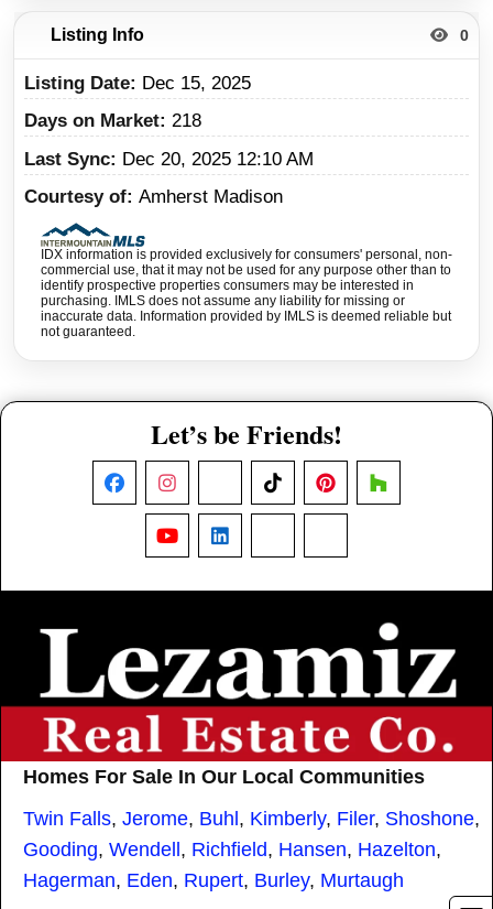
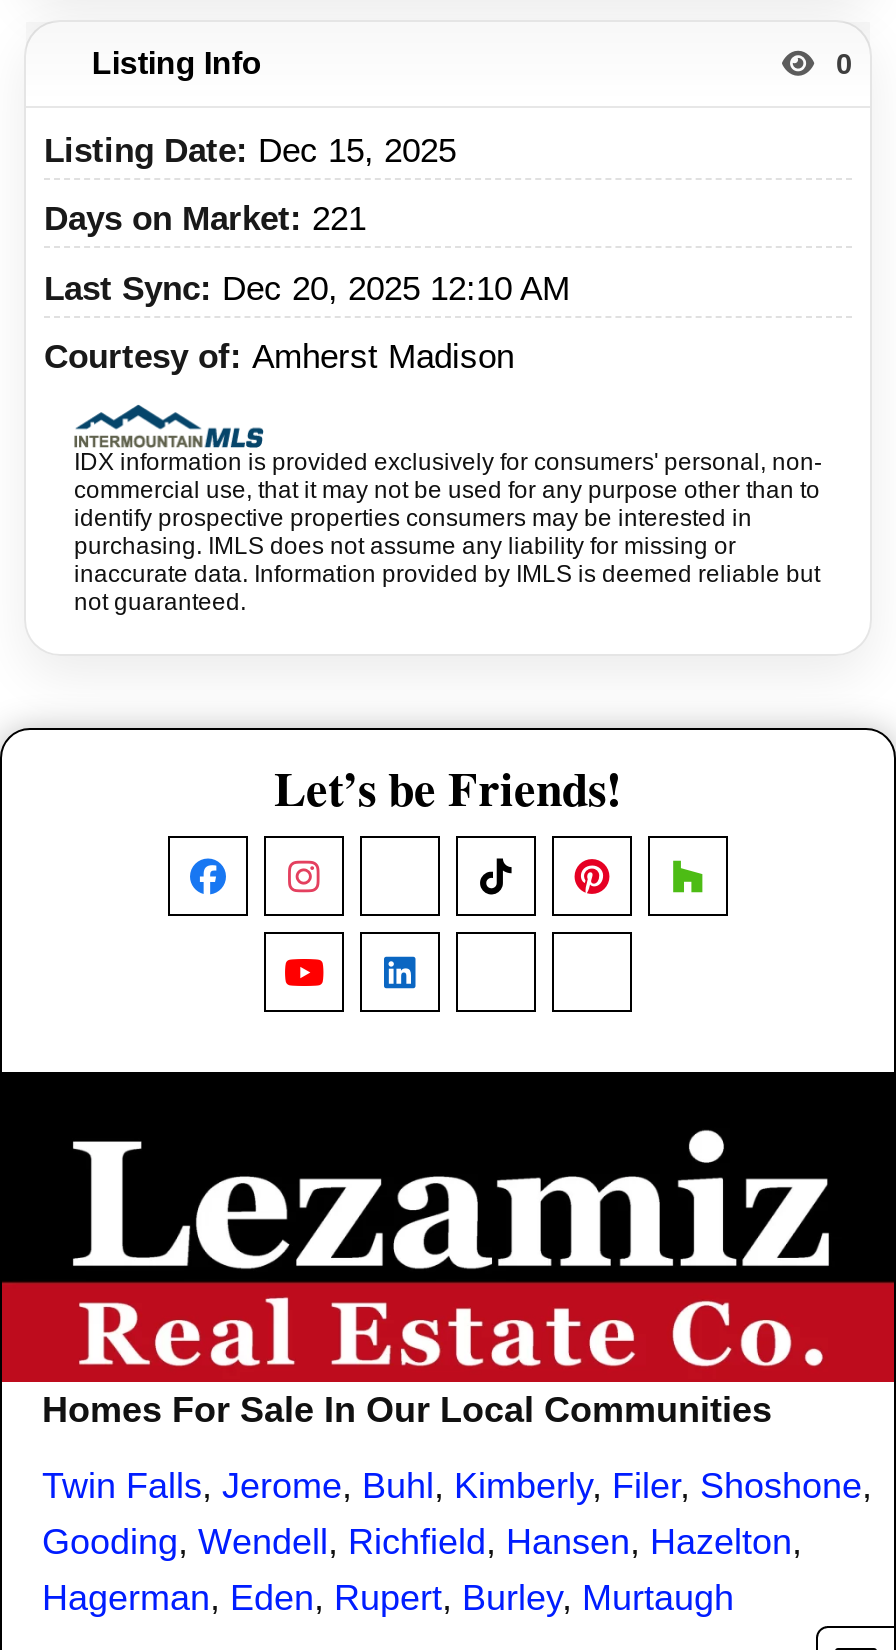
[24,111,201,132] Days on Market 218 -> [44,201,366,239] Days on Market 221

